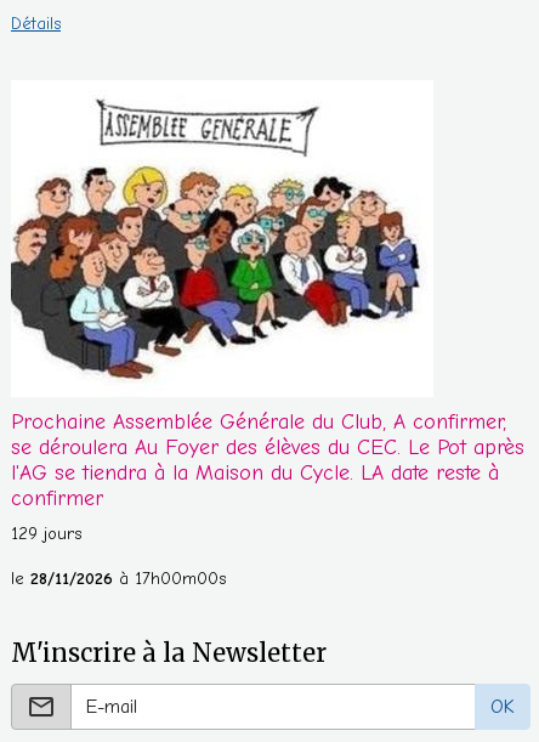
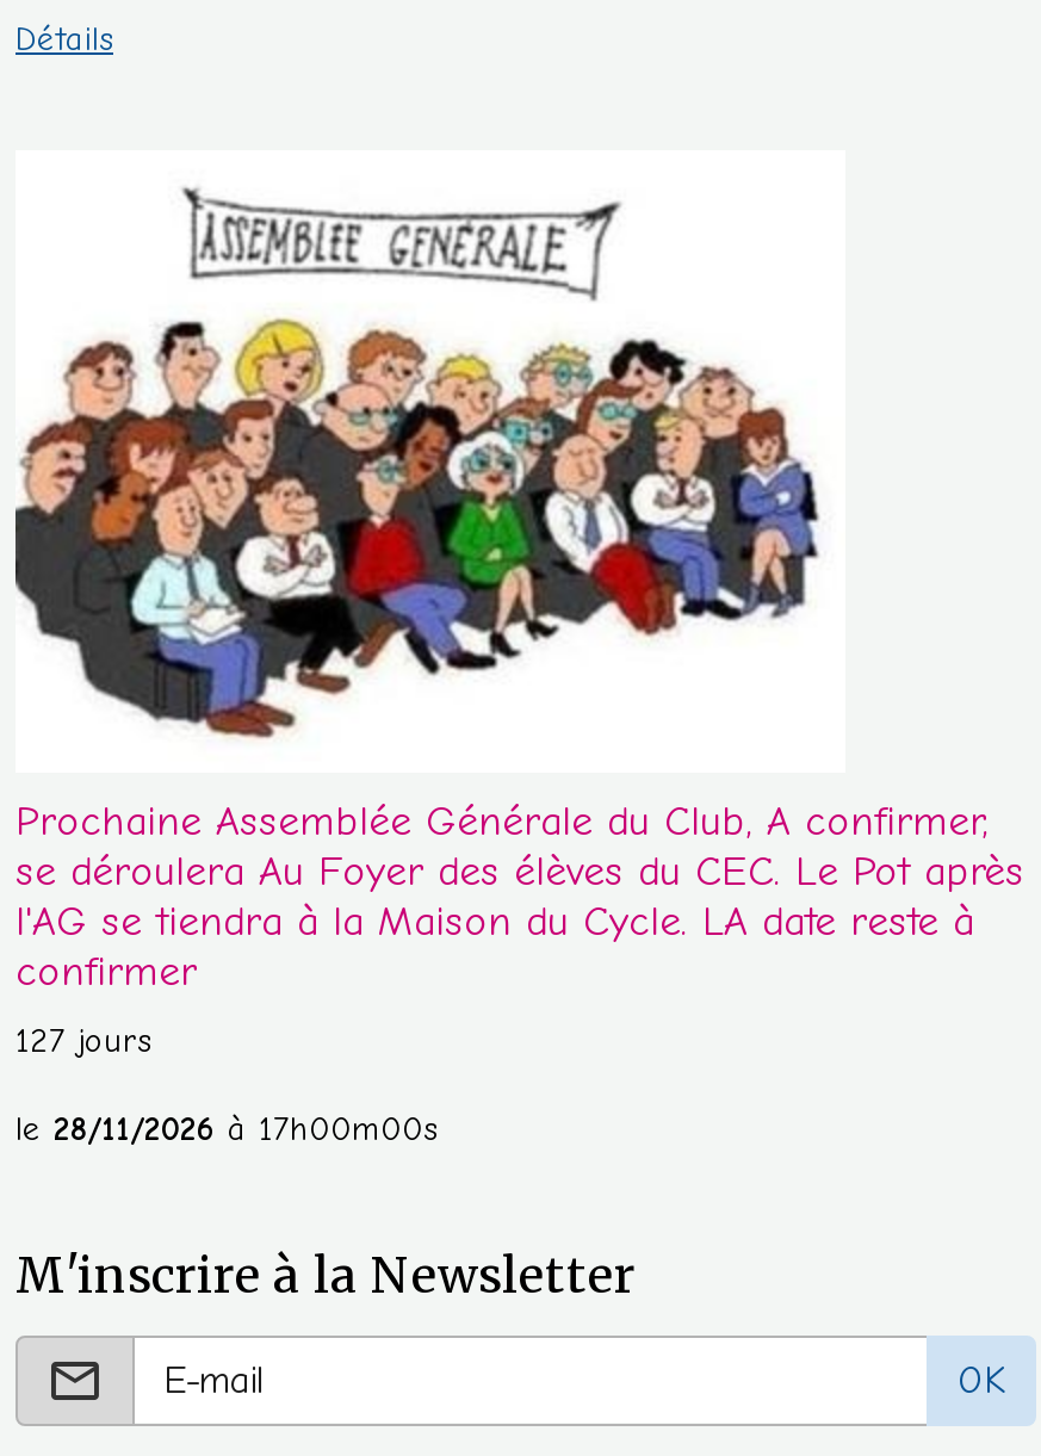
[11,523,81,544] 129 jours -> [16,1020,151,1061] 127 jours

